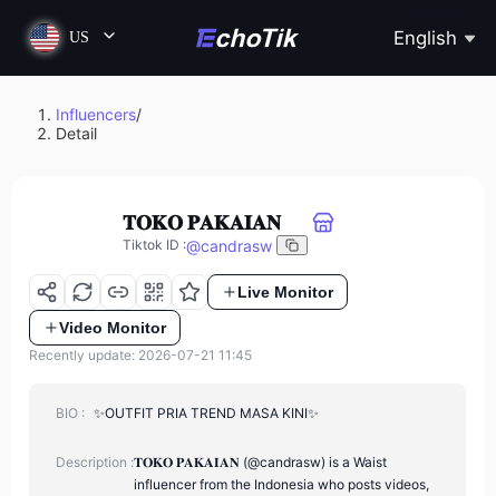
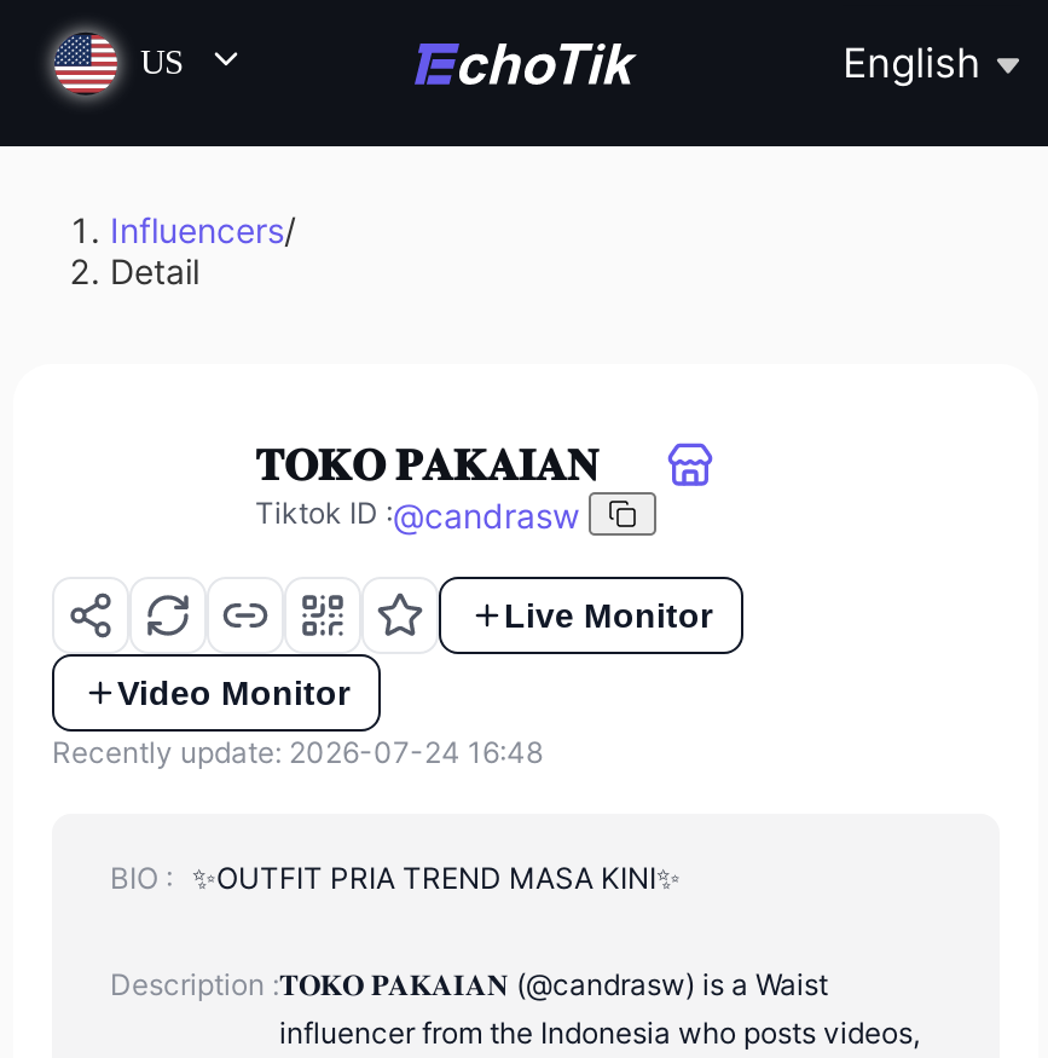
[29,347,252,364] Recently update: 2026-07-21 11:45 -> [52,735,543,771] Recently update: 2026-07-24 16:48

